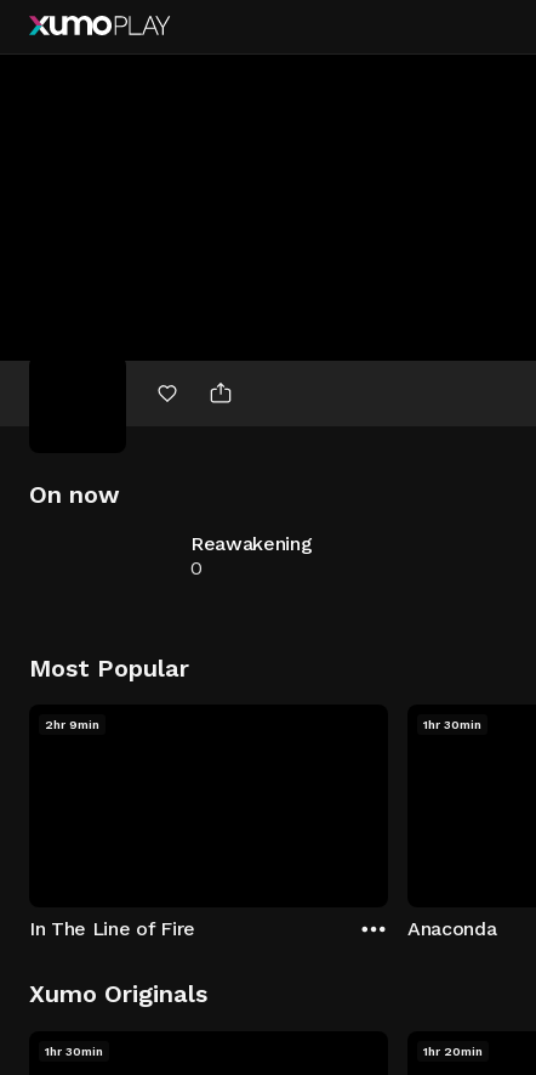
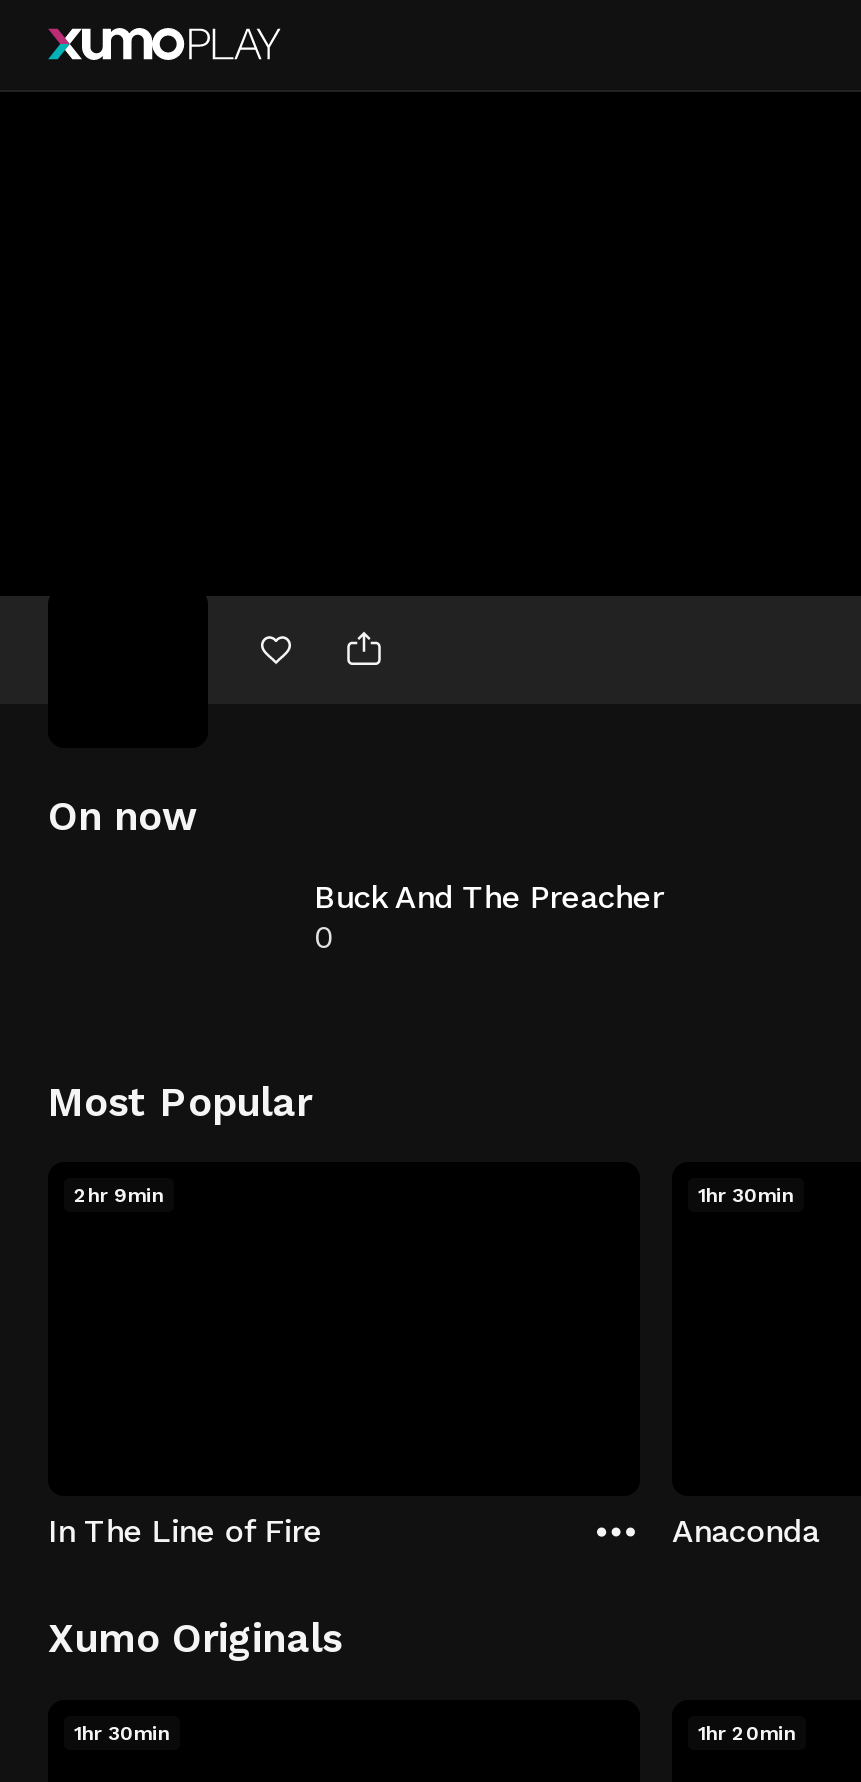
[190,532,312,555] Reawakening -> [314,878,663,916] Buck And The Preacher

